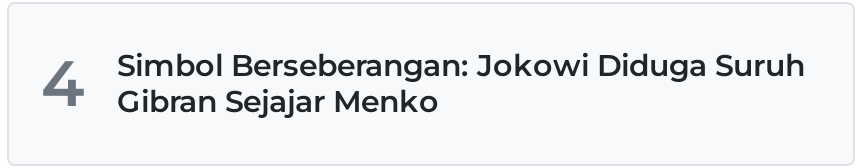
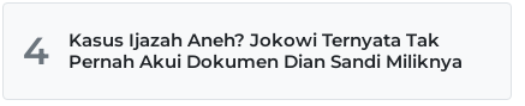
[117,46,805,120] Simbol Berseberangan: Jokowi Diduga Suruh | Gibran Sejajar Menko -> [68,29,463,73] Kasus Ijazah Aneh? Jokowi Ternyata Tak | Pernah Akui Dokumen Dian Sandi Miliknya

